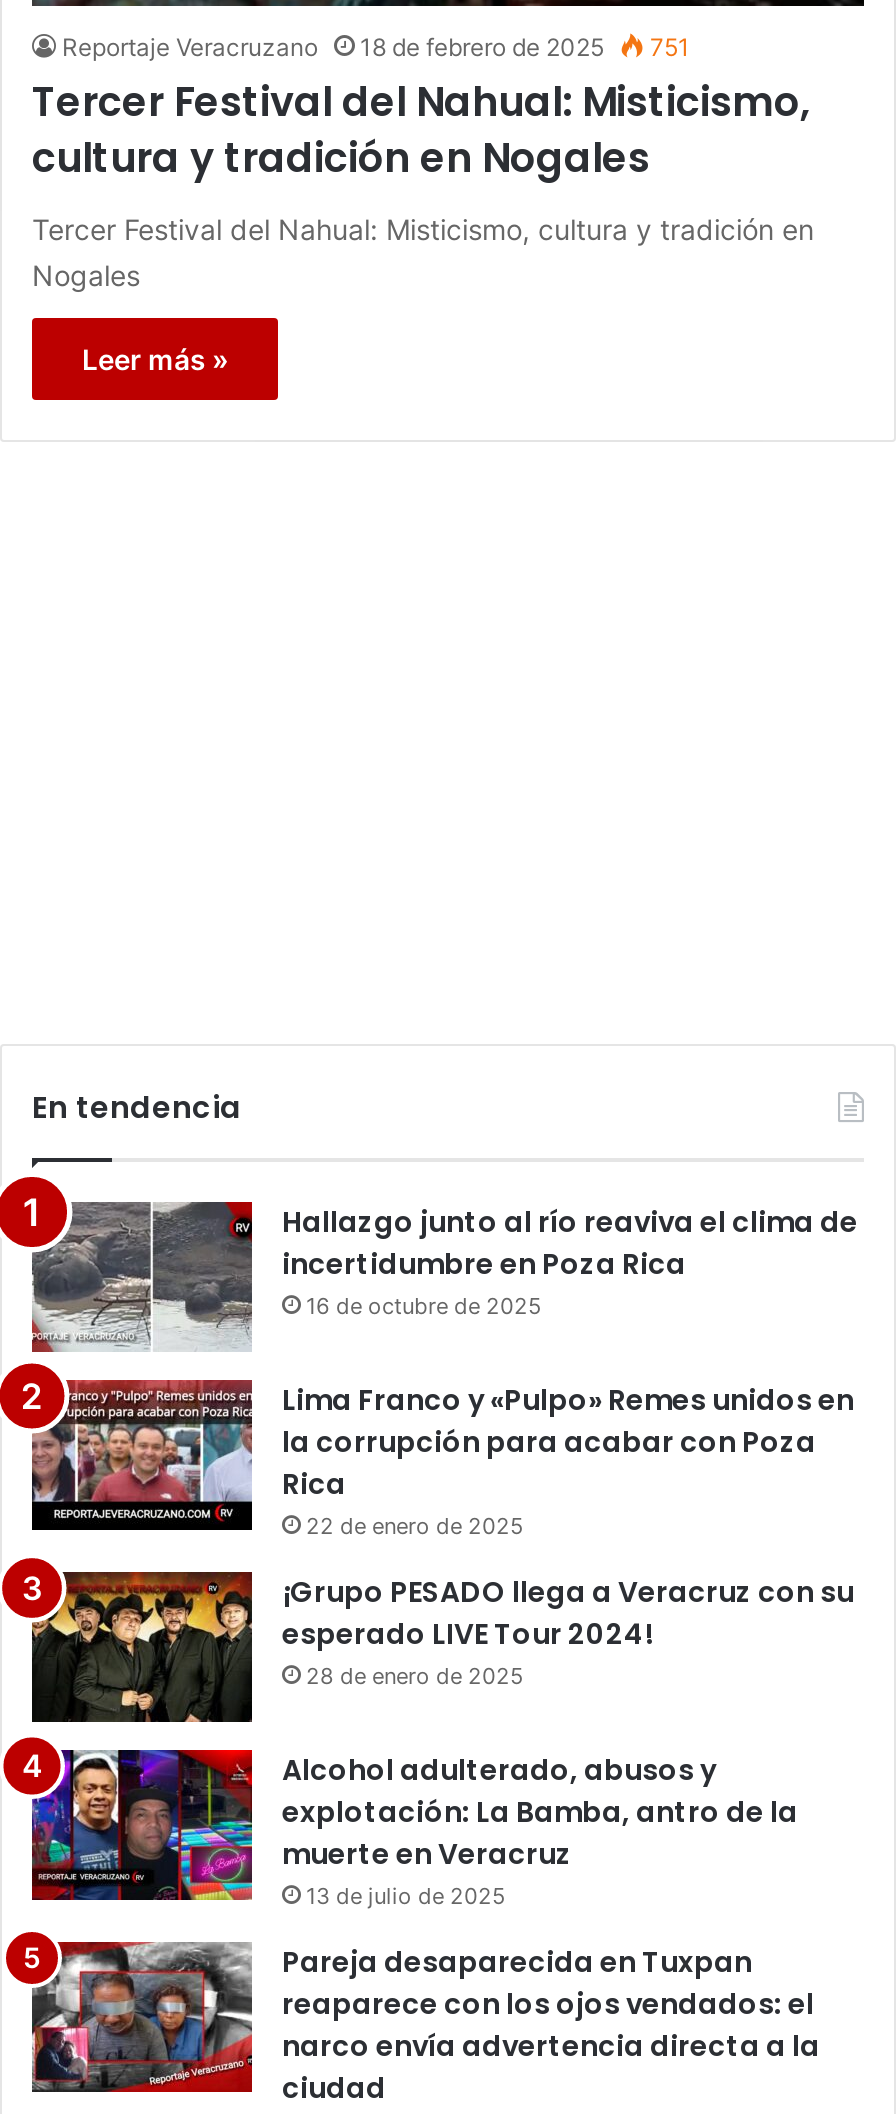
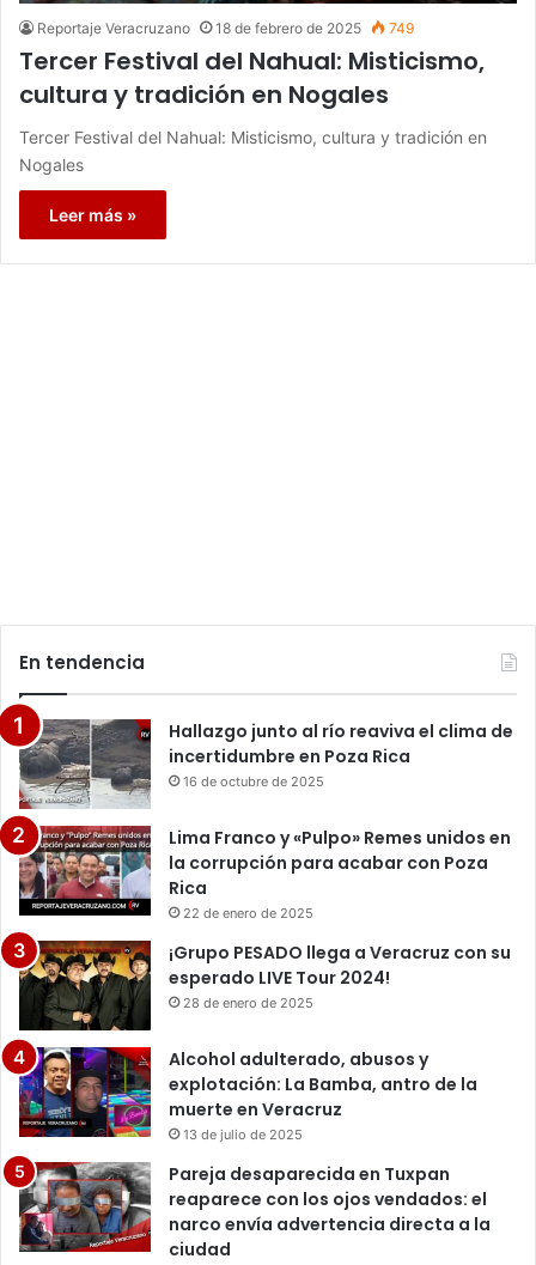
[62,31,690,61] Reportaje Veracruzano 18 de febrero de 2025 751 -> [37,19,414,37] Reportaje Veracruzano 18 de febrero de 2025 749

